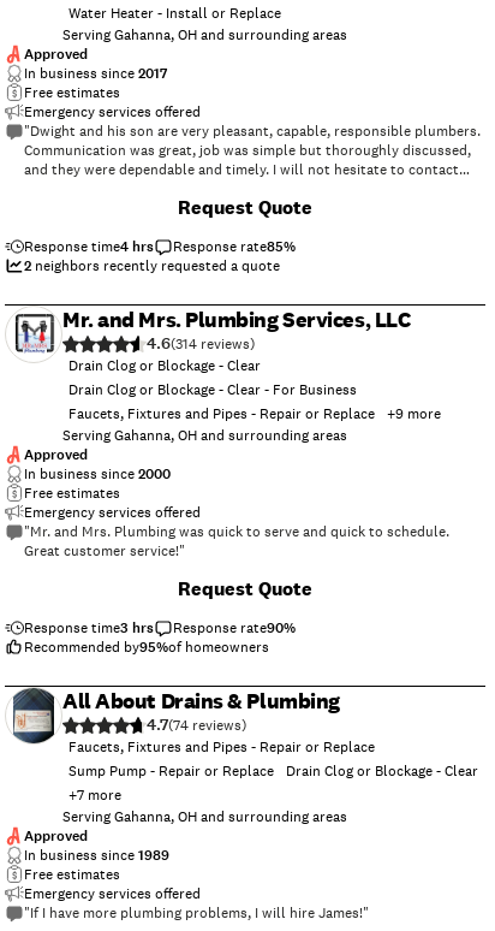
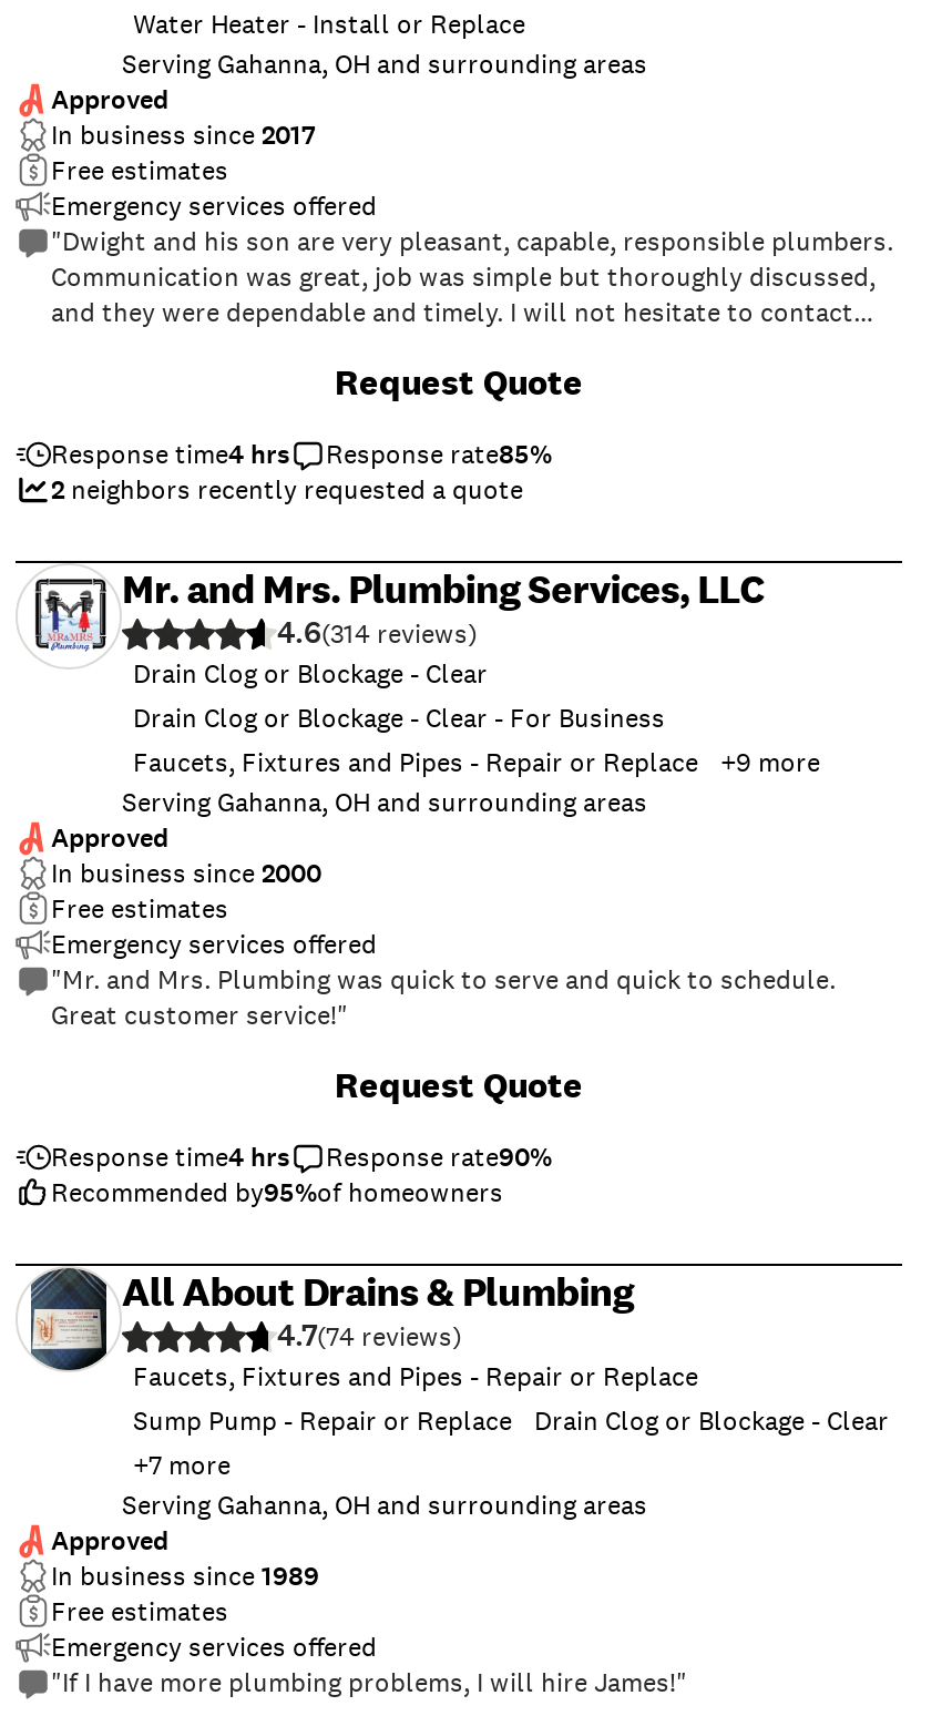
[24,618,154,638] Response time3 hrs -> [51,1140,290,1175] Response time4 hrs

